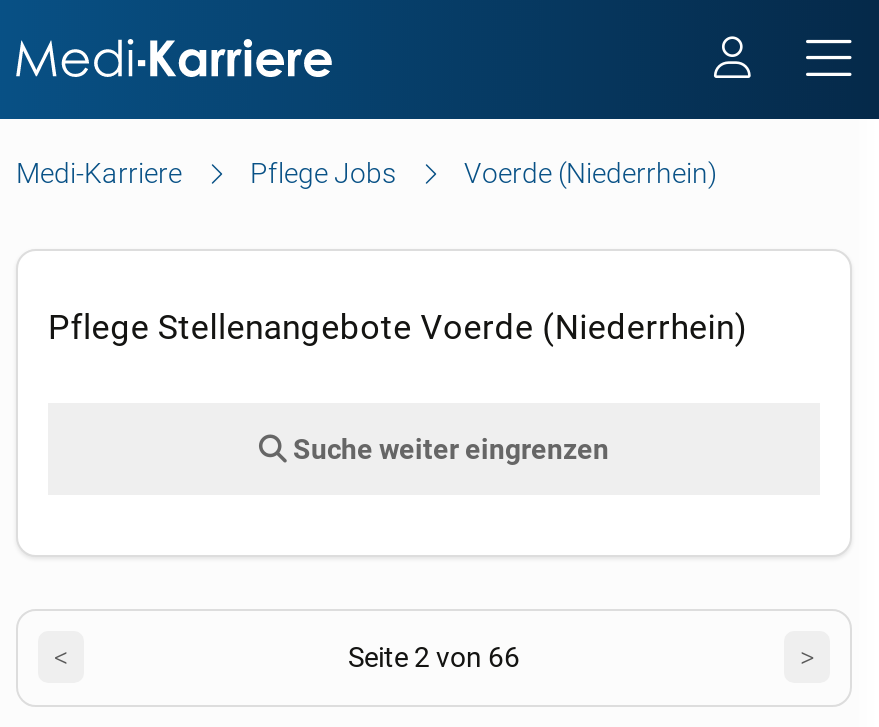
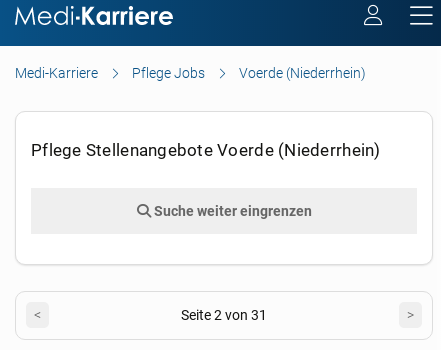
[348,641,520,673] Seite 2 von 66 -> [181,307,267,323] Seite 2 von 31

